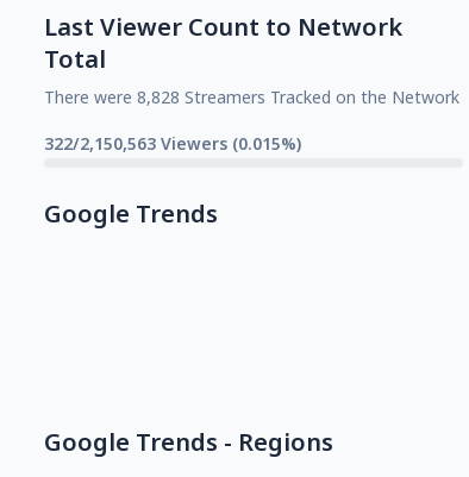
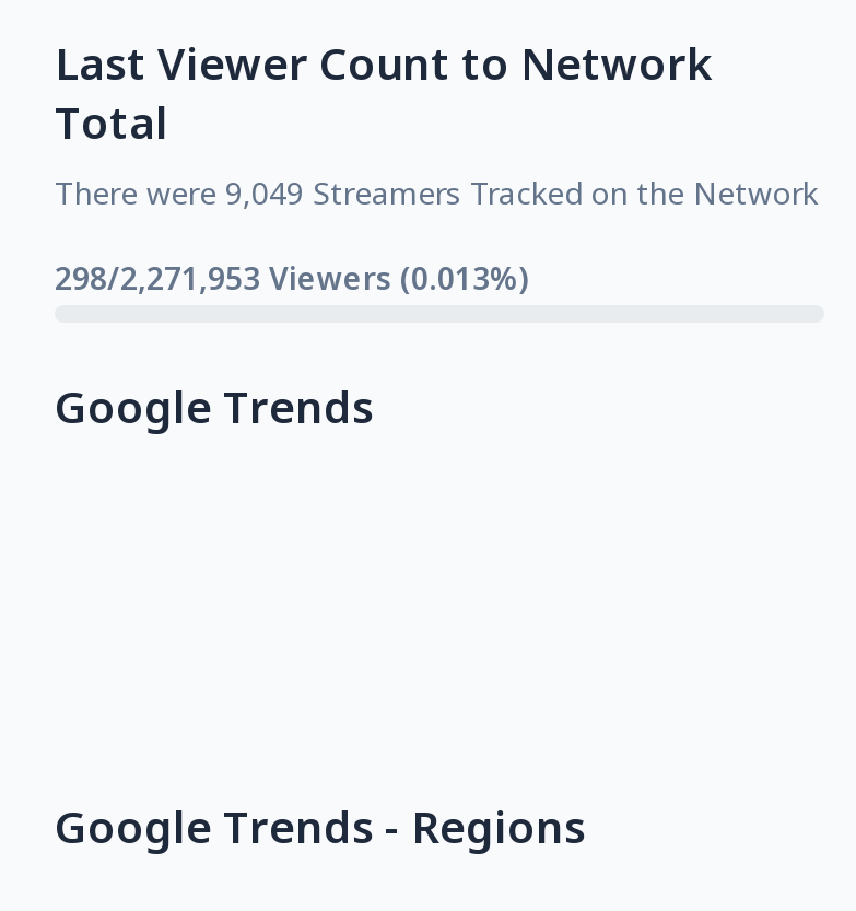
[44,86,459,108] There were 8,828 Streamers Tracked on the Network -> [55,171,818,213] There were 9,049 Streamers Tracked on the Network
[44,132,301,155] 322/2,150,563 Viewers (0.015%) -> [55,257,527,298] 298/2,271,953 Viewers (0.013%)

